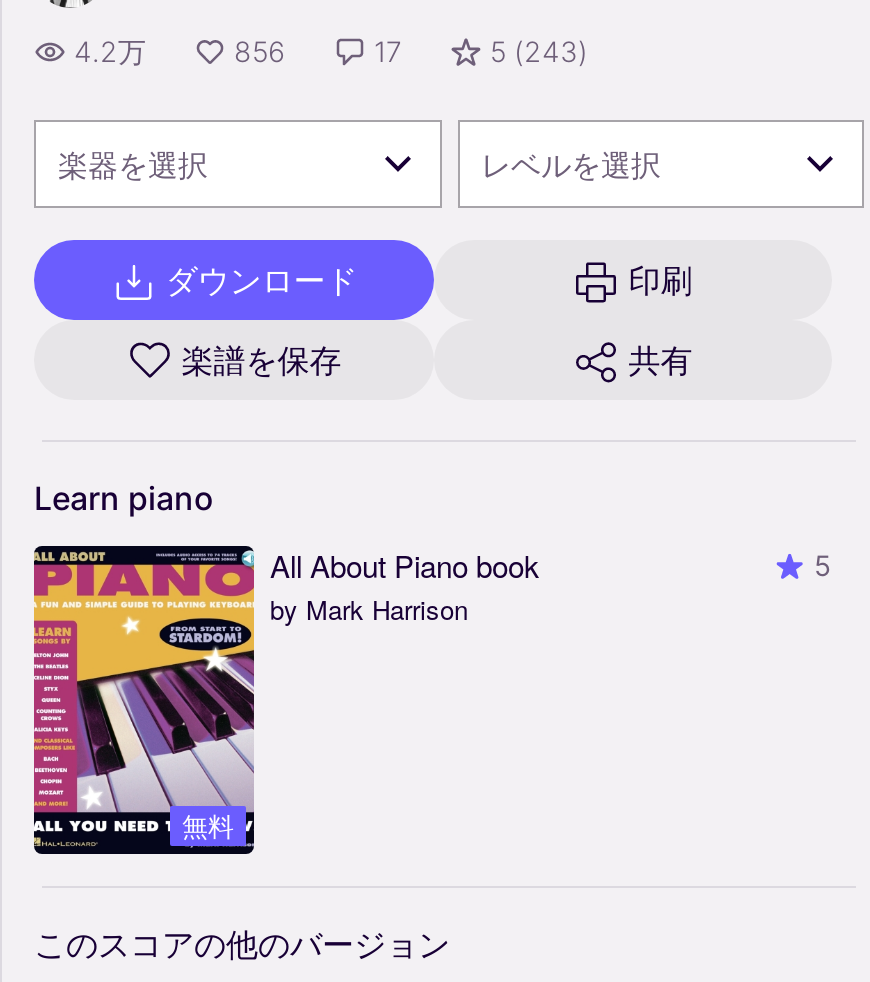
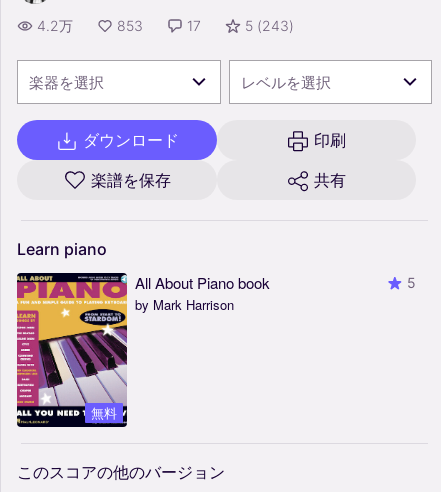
[234,33,286,67] 856 -> [117,16,143,33] 853

